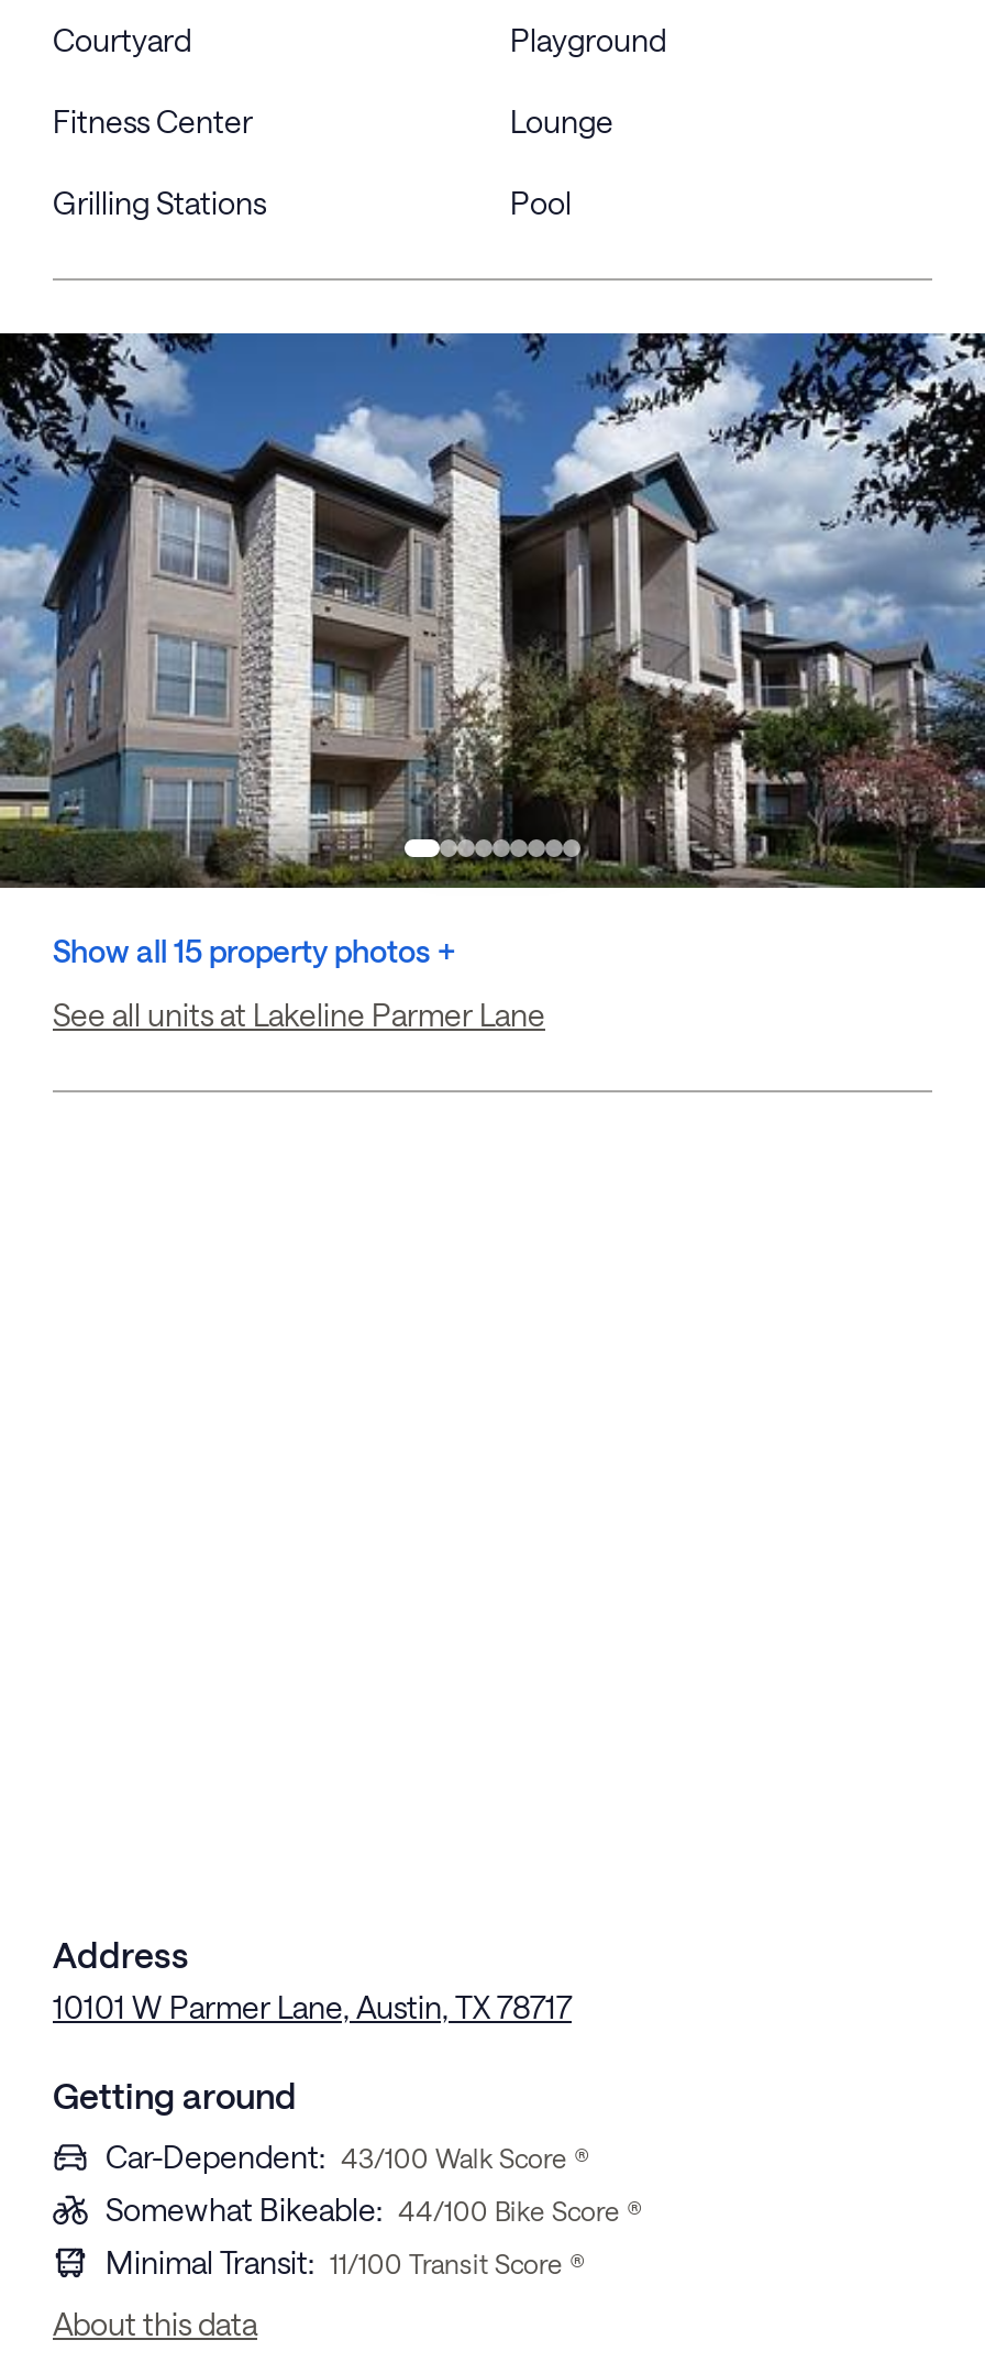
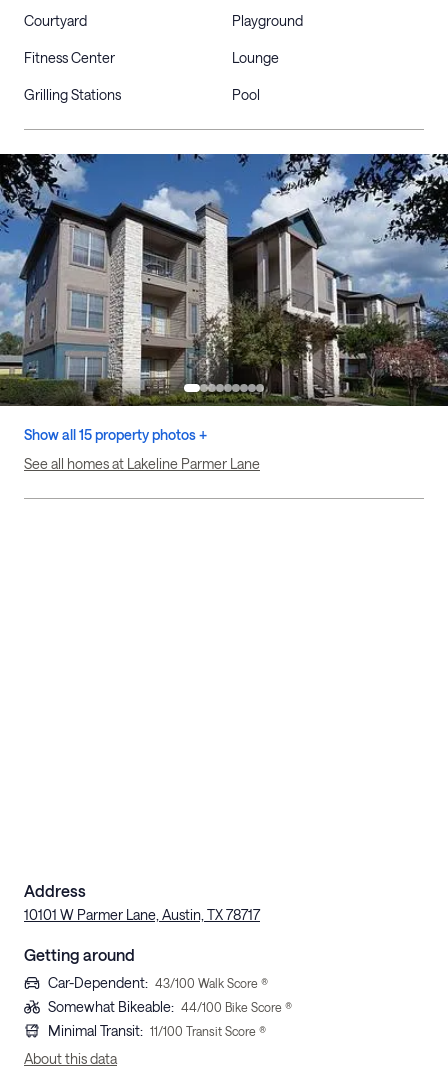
[53,996,545,1033] See all units at Lakeline Parmer Lane -> [24,455,260,472] See all homes at Lakeline Parmer Lane

